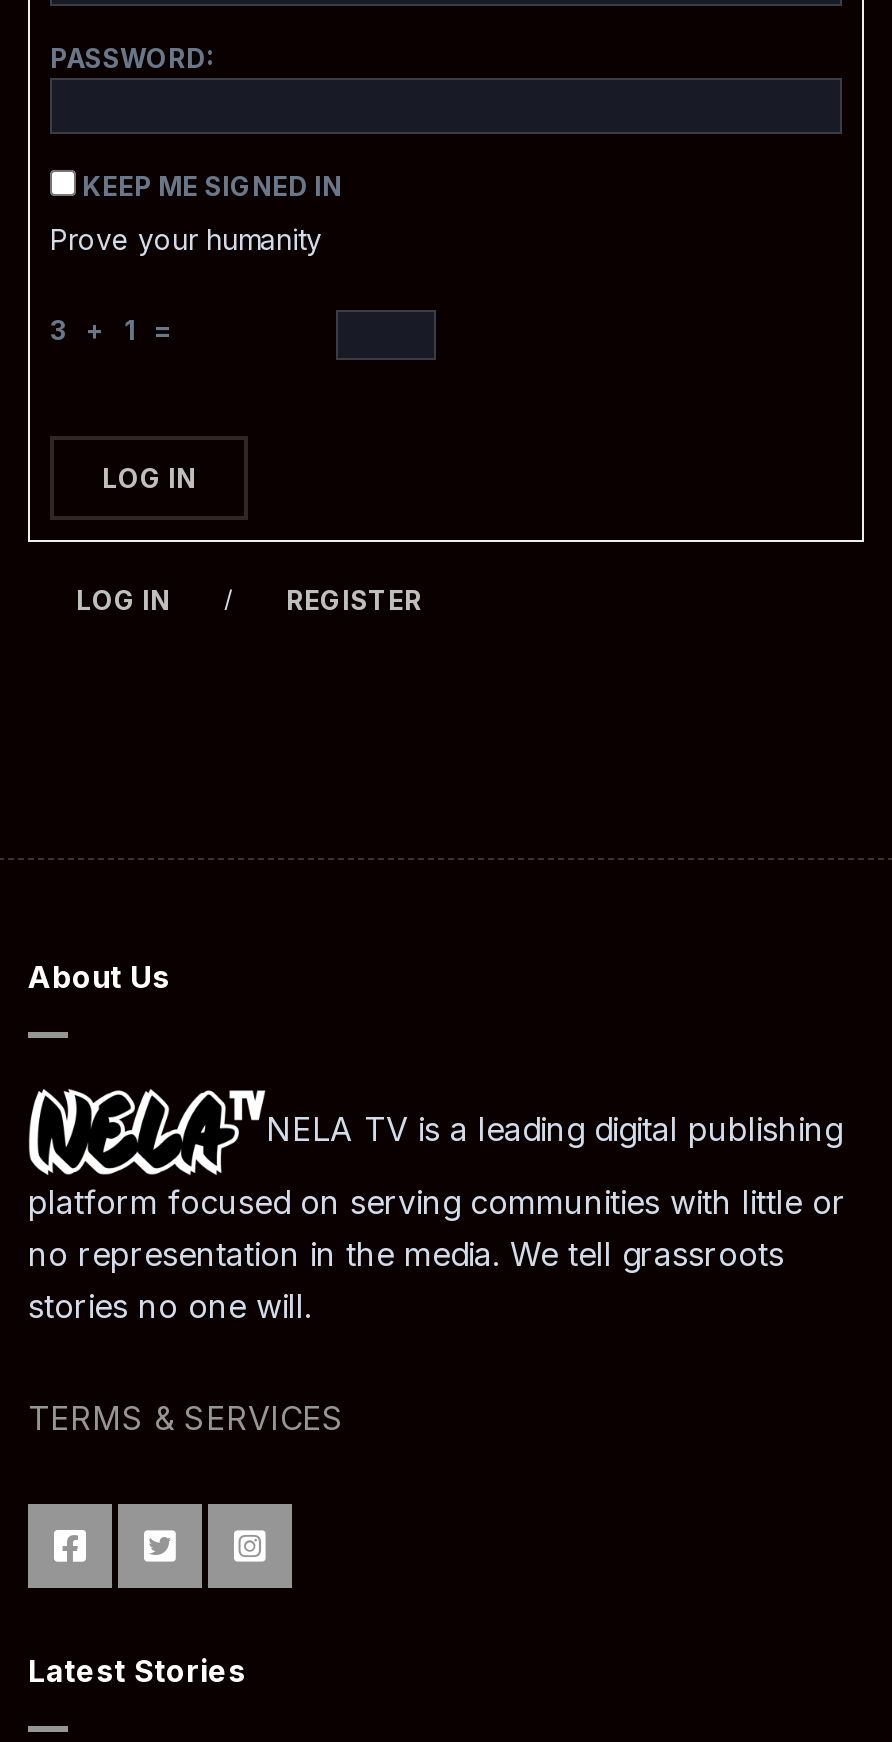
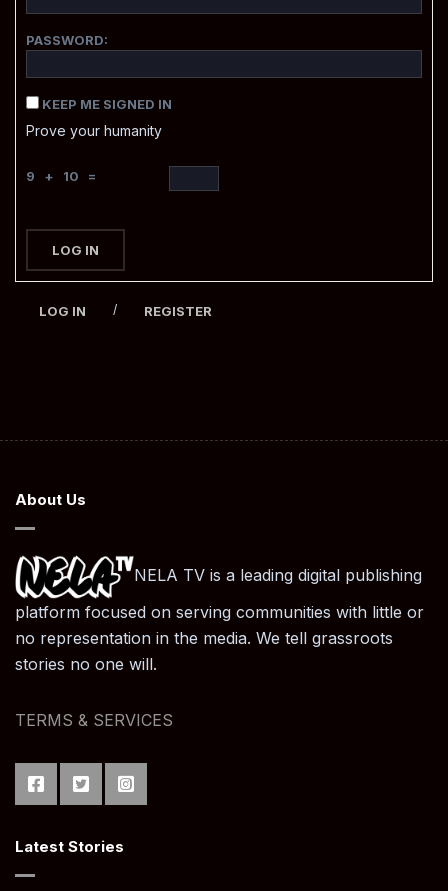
[50,313,182,345] 3 + 1 = -> [26,168,102,184] 9 + 10 =

